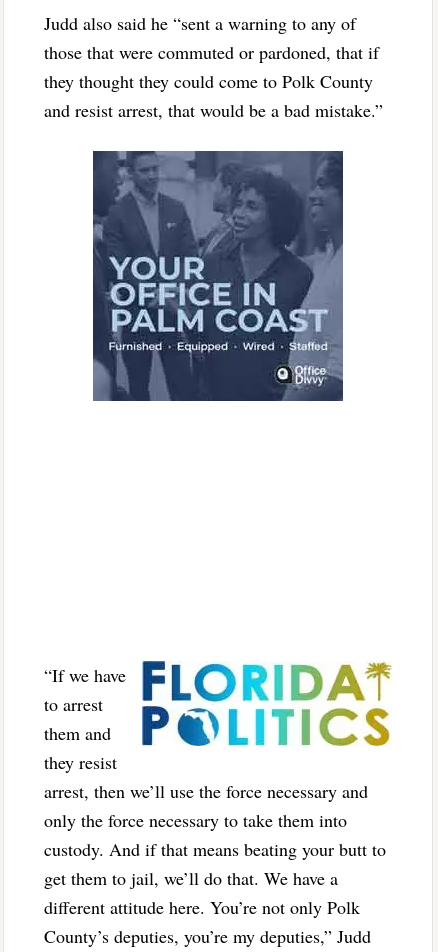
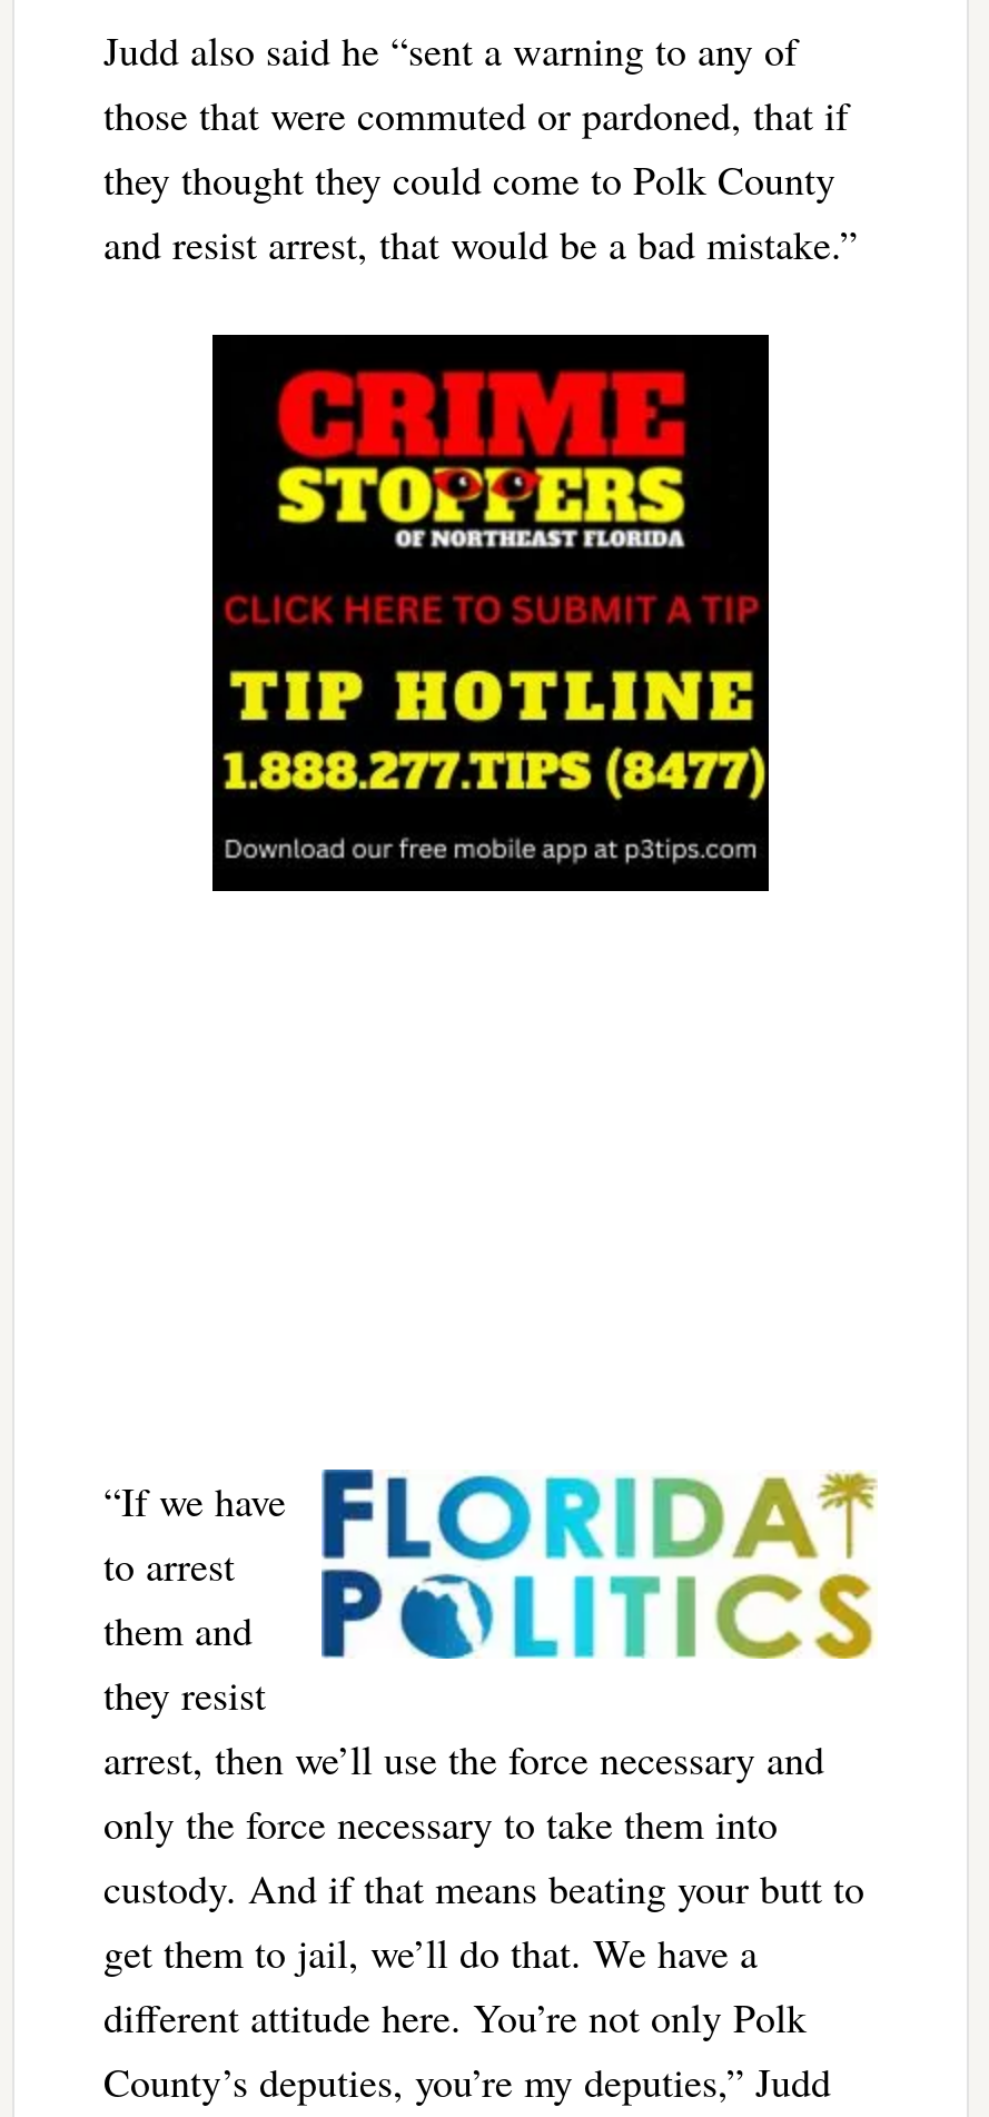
[92,150,344,402] [image] -> [210,333,771,893] [image]

